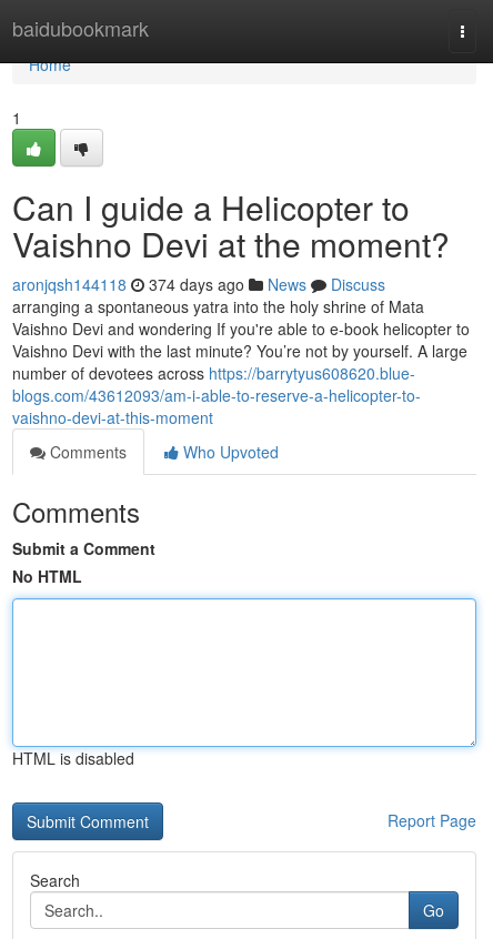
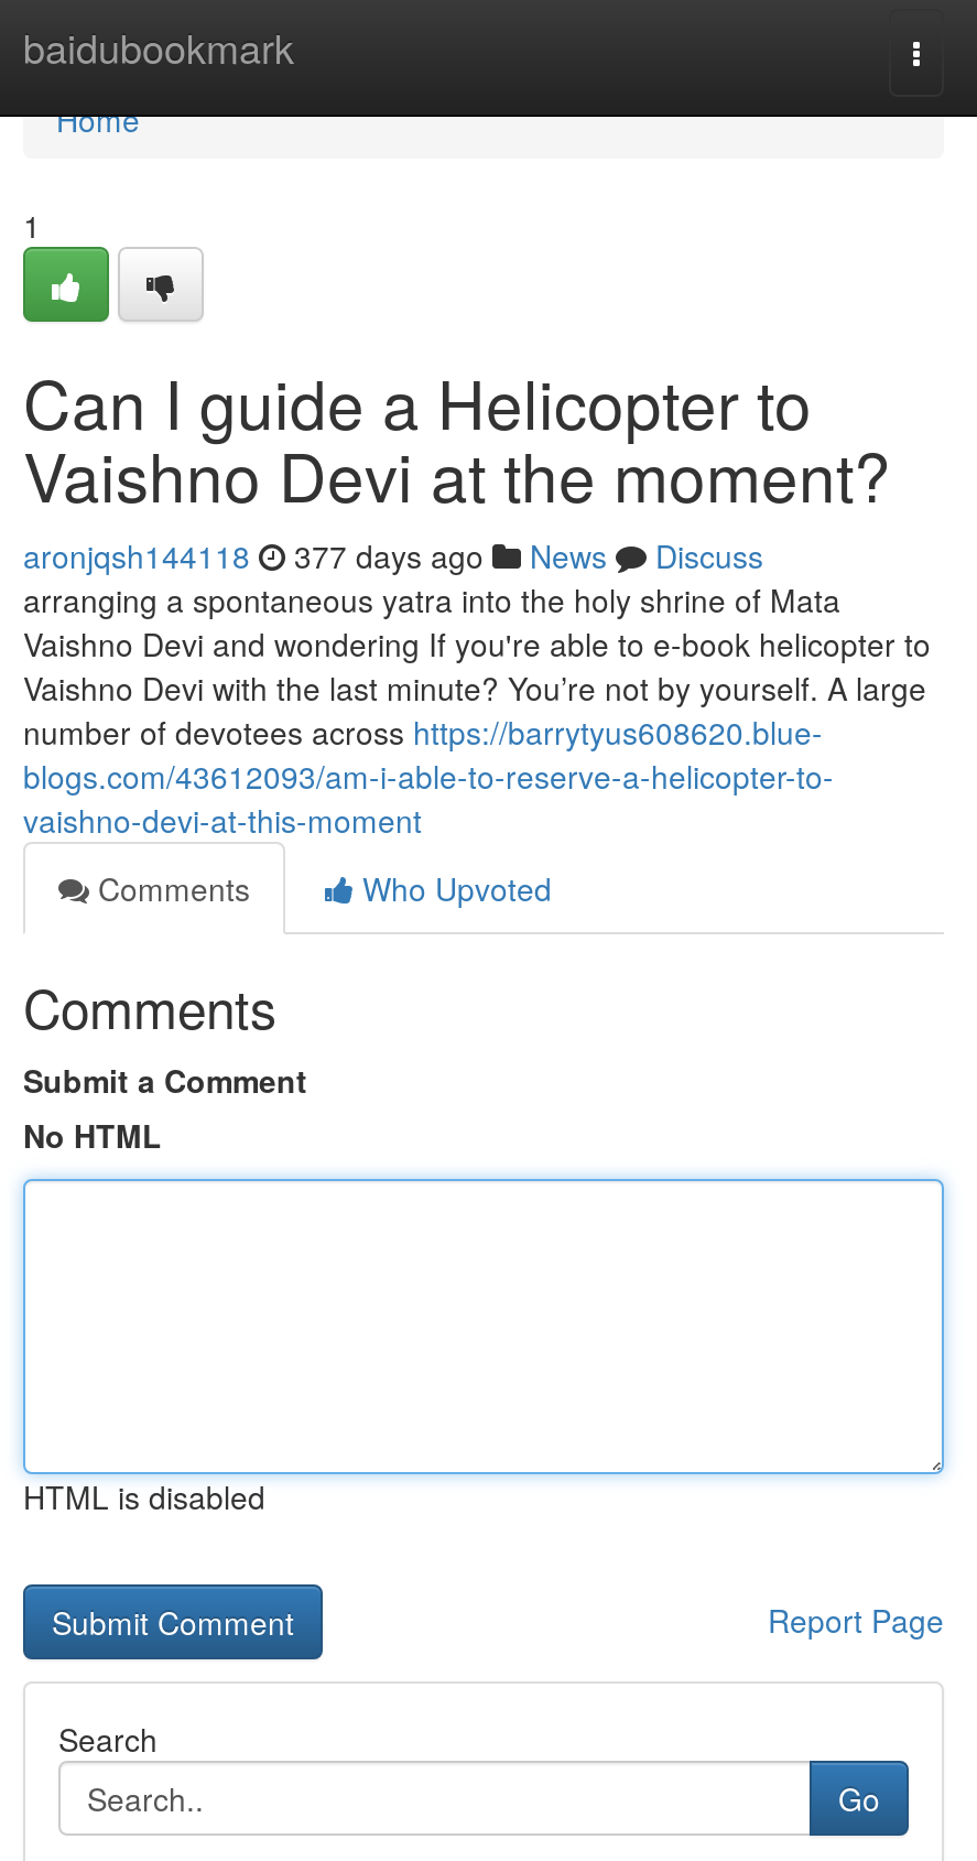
[12,273,385,295] aronjqsh144118 374 days ago News Discuss -> [23,533,763,577] aronjqsh144118 377 days ago News Discuss

